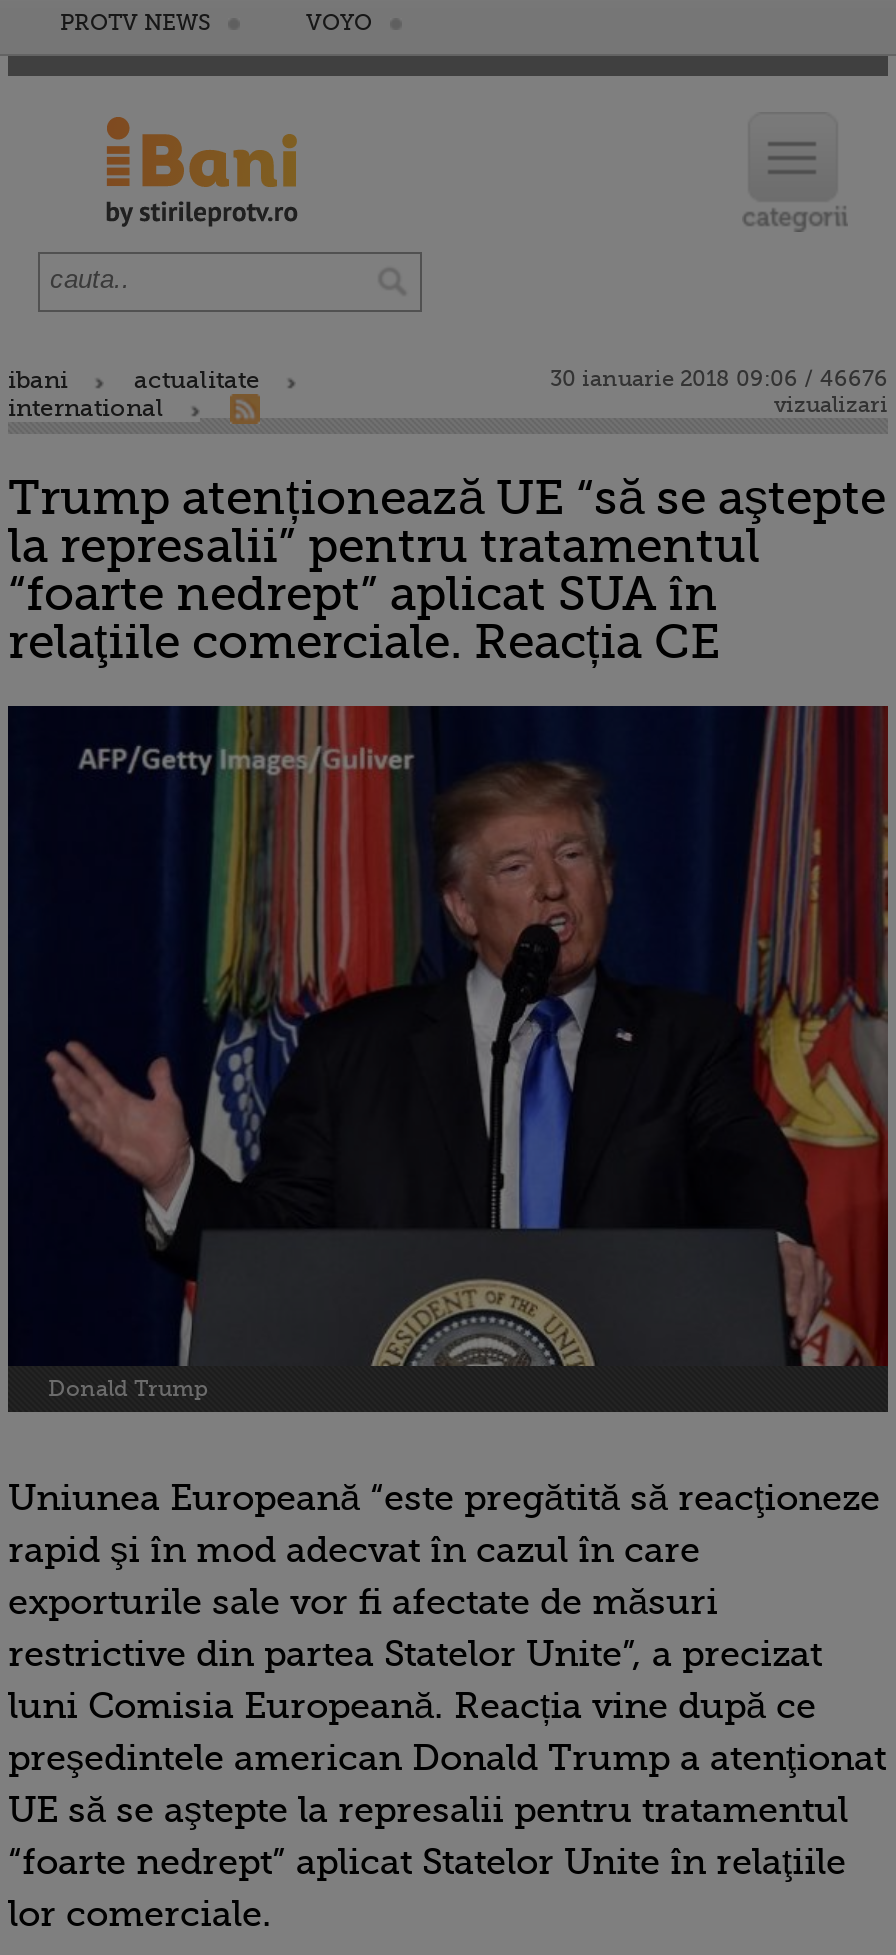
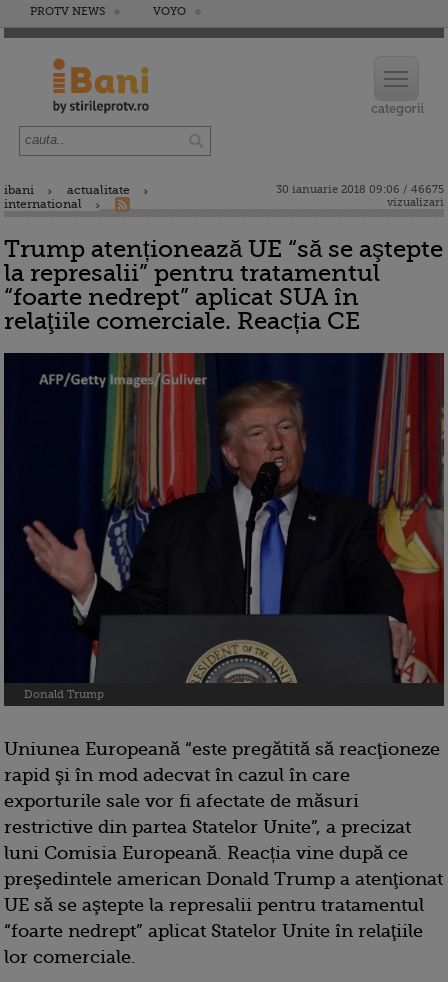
[550,366,888,392] 30 ianuarie 2018 09:06 / 46676 -> [276,183,444,196] 30 ianuarie 2018 09:06 / 46675

